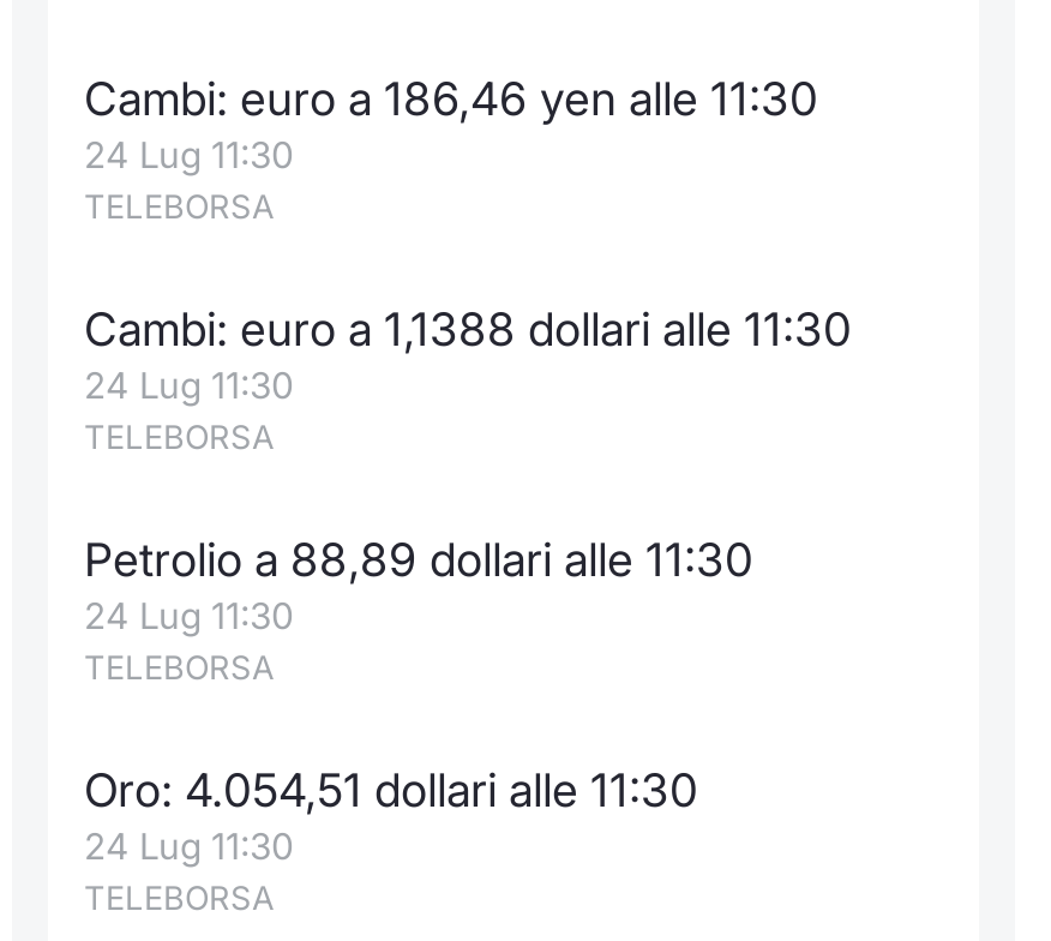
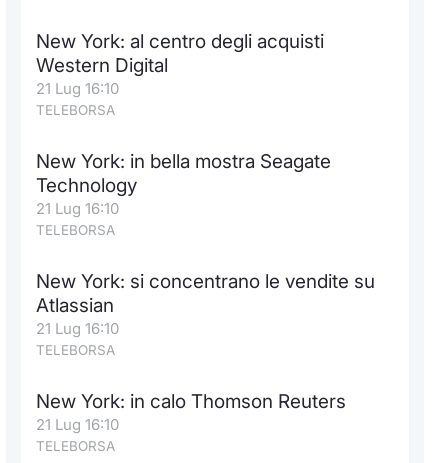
[84,72,818,178] Cambi: euro a 186,46 yen alle 11:30 | 24 Lug 11:30 -> [36,30,324,98] New York: al centro degli acquisti | Western Digital | 21 Lug 16:10
[84,302,852,408] Cambi: euro a 1,1388 dollari alle 11:30 | 24 Lug 11:30 -> [36,150,331,218] New York: in bella mostra Seagate | Technology | 21 Lug 16:10
[84,533,753,639] Petrolio a 88,89 dollari alle 11:30 | 24 Lug 11:30 -> [36,270,375,338] New York: si concentrano le vendite su | Atlassian | 21 Lug 16:10
[84,763,698,869] Oro: 4.054,51 dollari alle 11:30 | 24 Lug 11:30 -> [36,390,346,434] New York: in calo Thomson Reuters | 21 Lug 16:10

